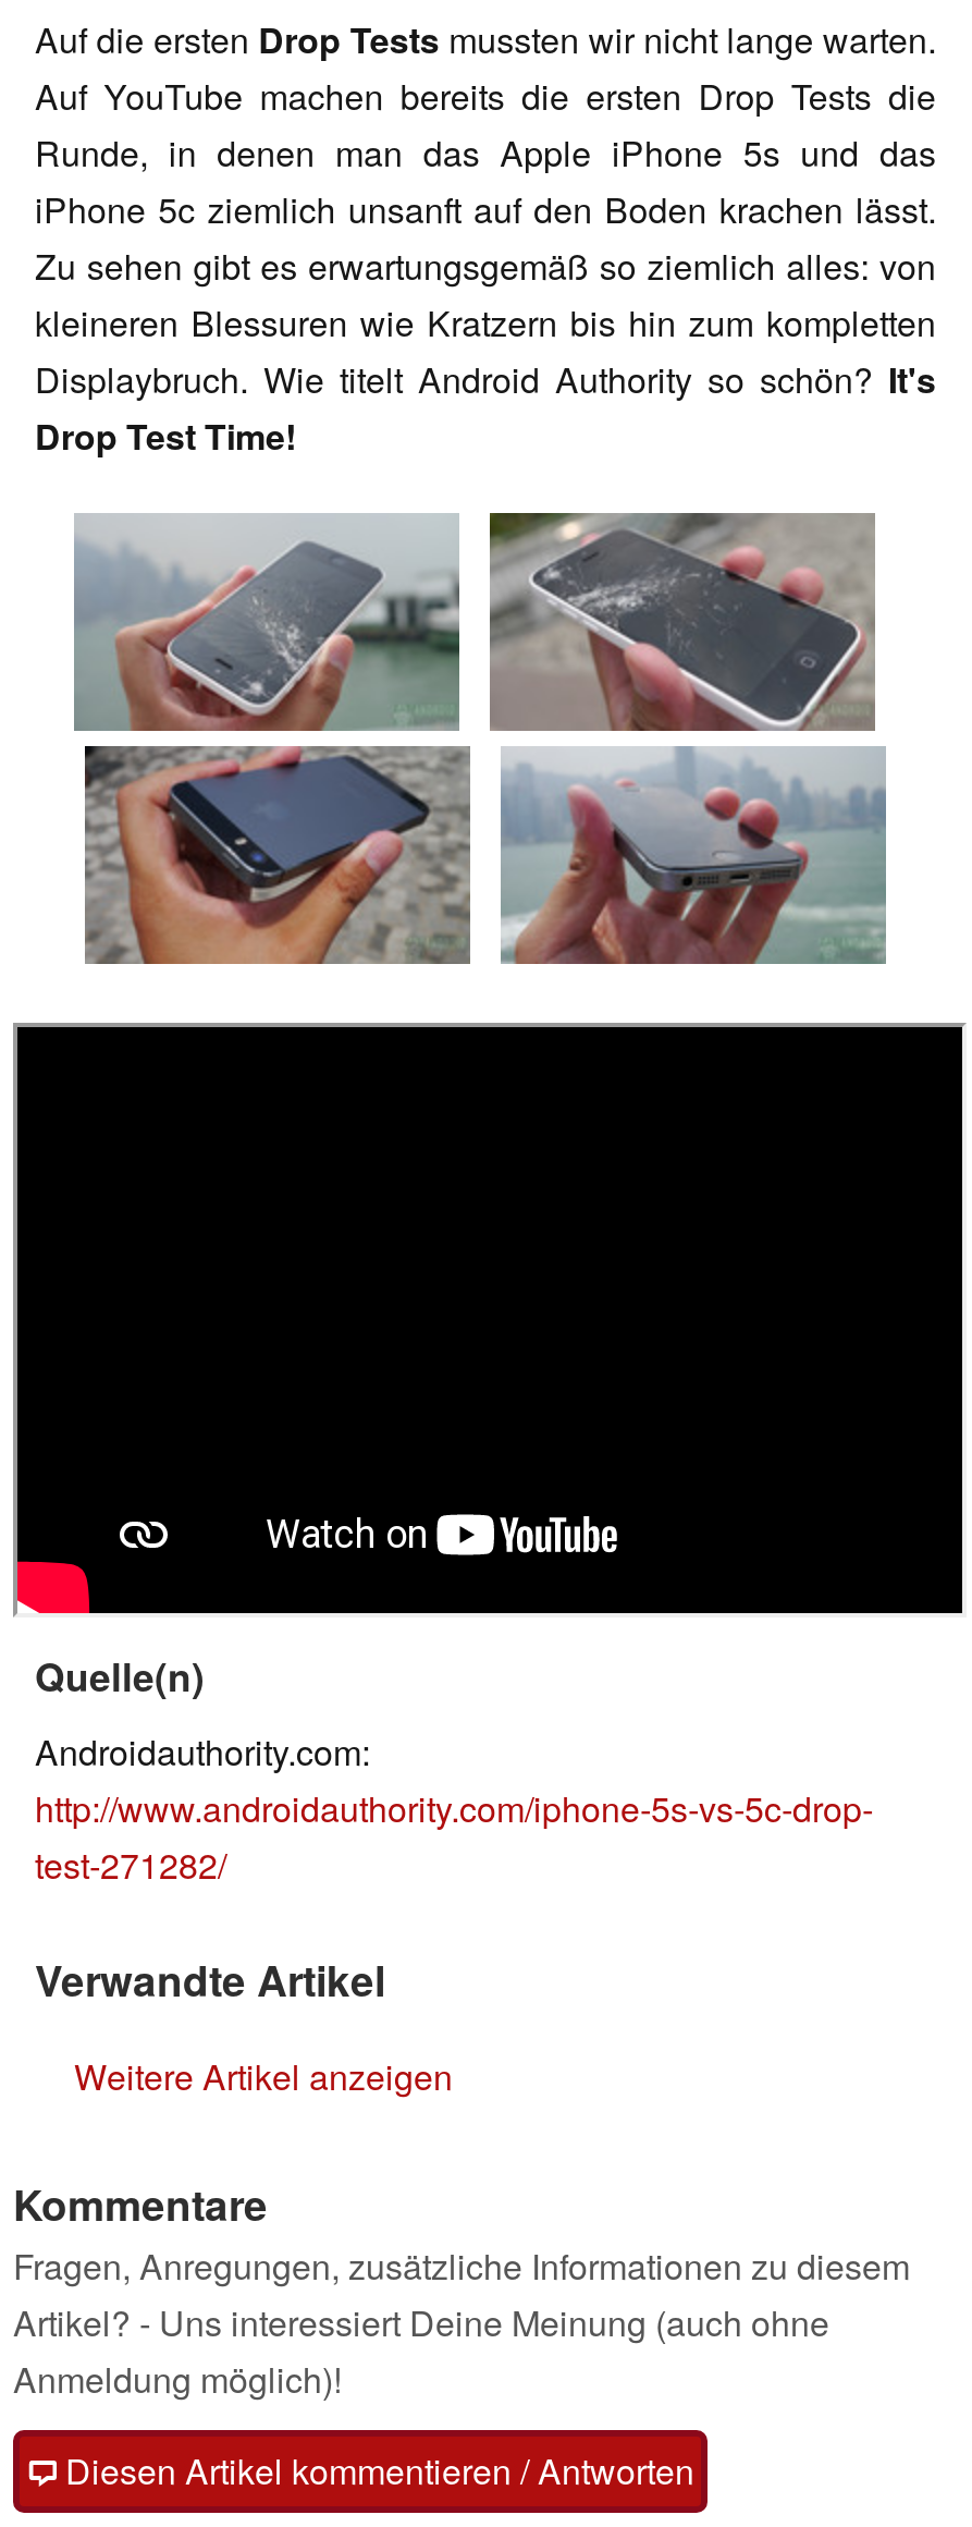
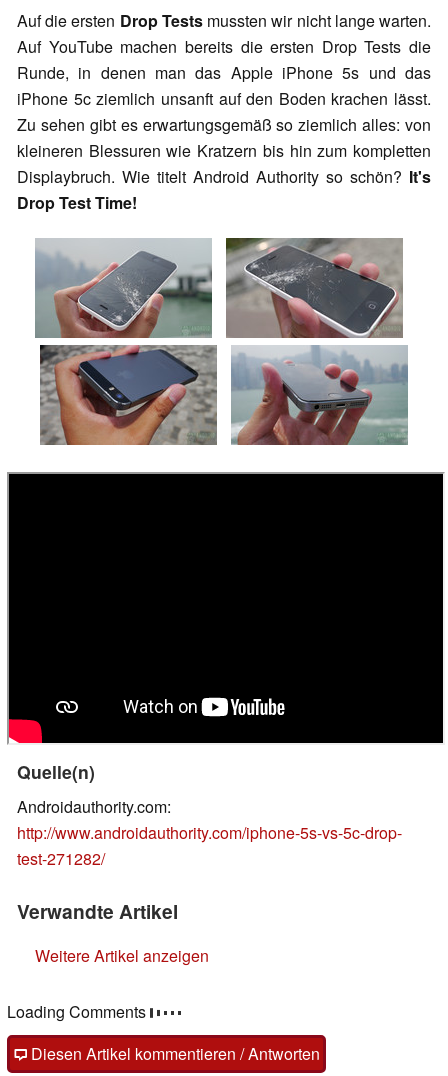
[13,2174,910,2405] Kommentare | Fragen, Anregungen, zusätzliche Informationen zu diesem | Artikel? - Uns interessiert Deine Meinung (auch ohne | Anmeldung möglich)! -> [7,1000,150,1023] Loading Comments

